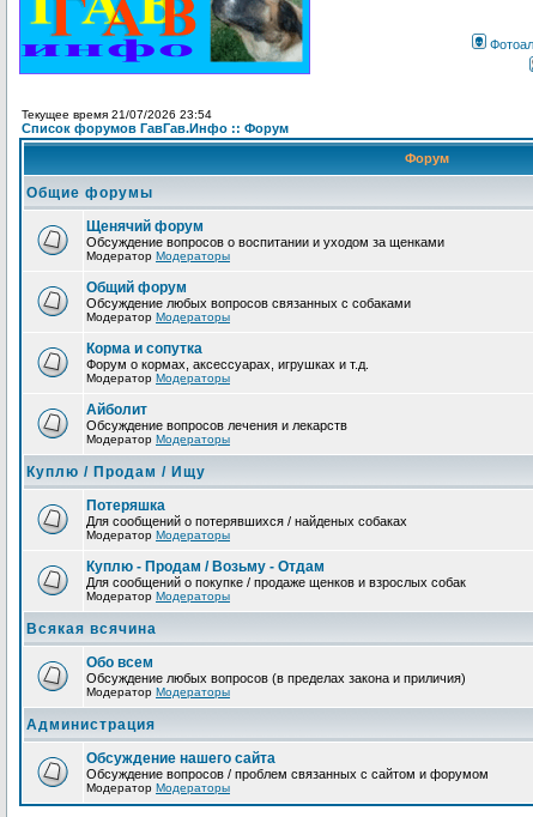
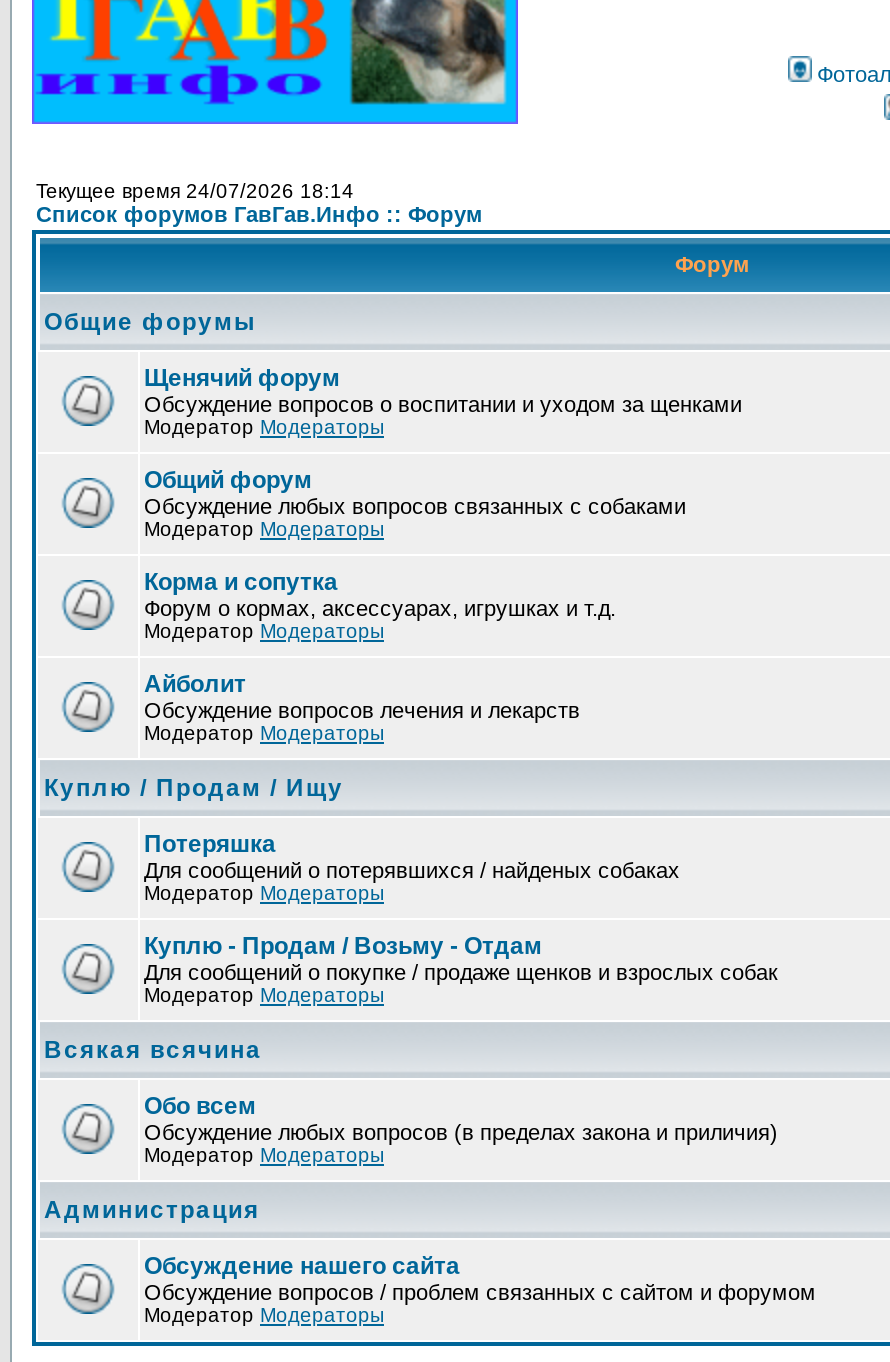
[22,108,212,121] Текущее время 21/07/2026 23:54 -> [36,180,354,202] Текущее время 24/07/2026 18:14

